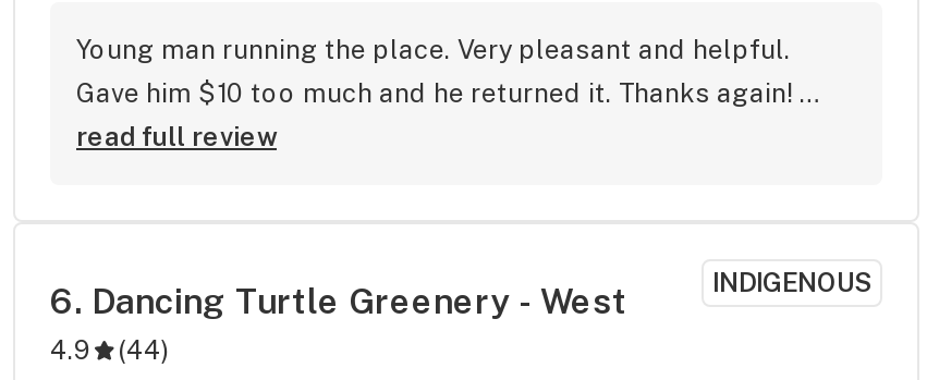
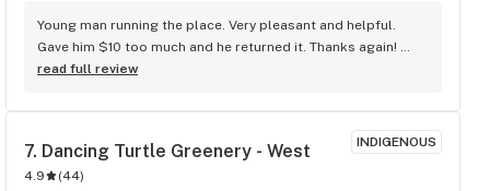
[50,281,627,322] 6. Dancing Turtle Greenery - West -> [24,141,311,161] 7. Dancing Turtle Greenery - West

